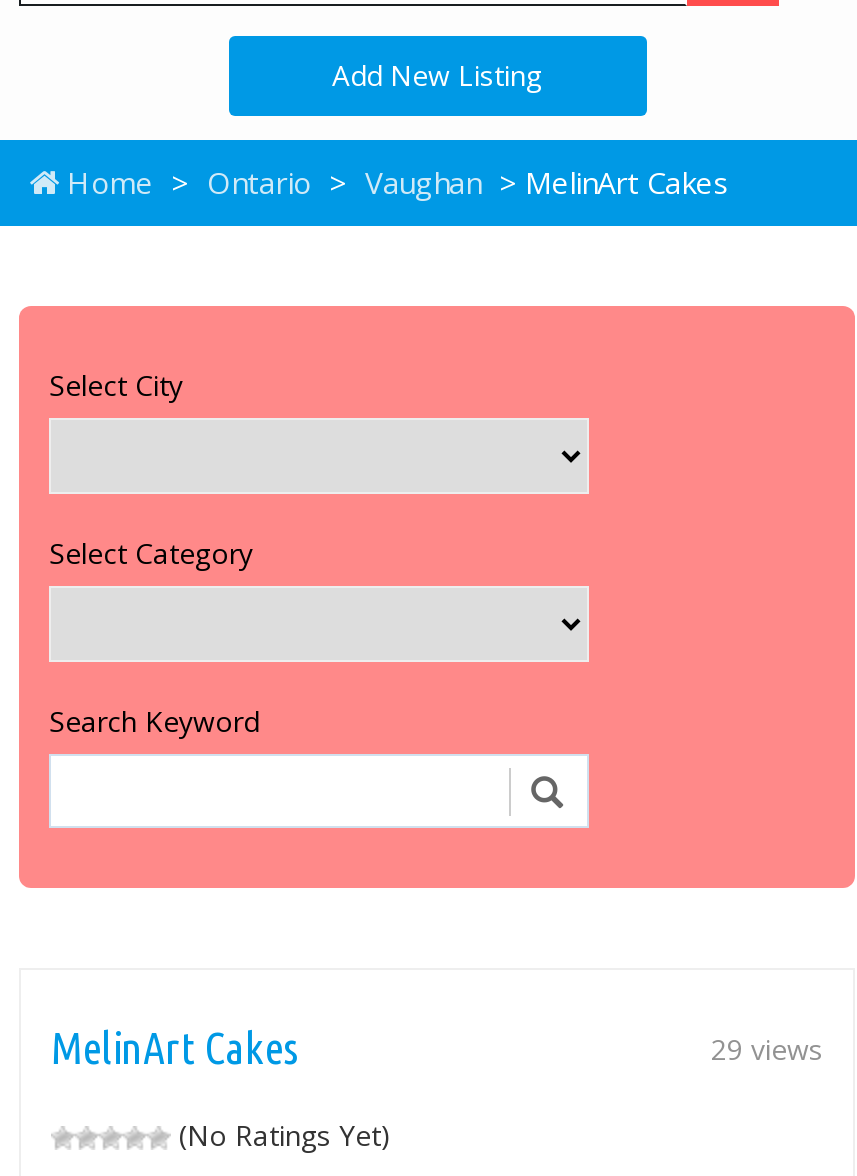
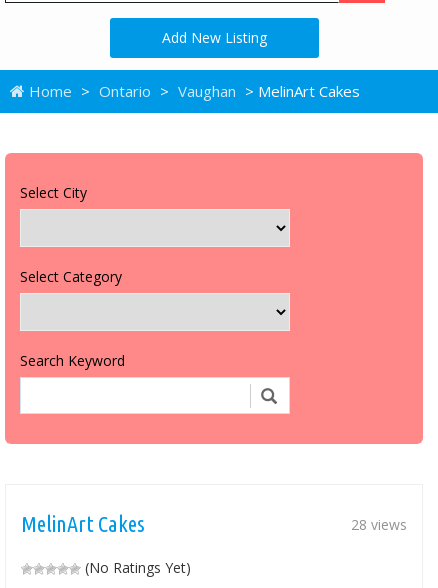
[711,1030,823,1068] 29 views -> [351,515,407,534] 28 views

